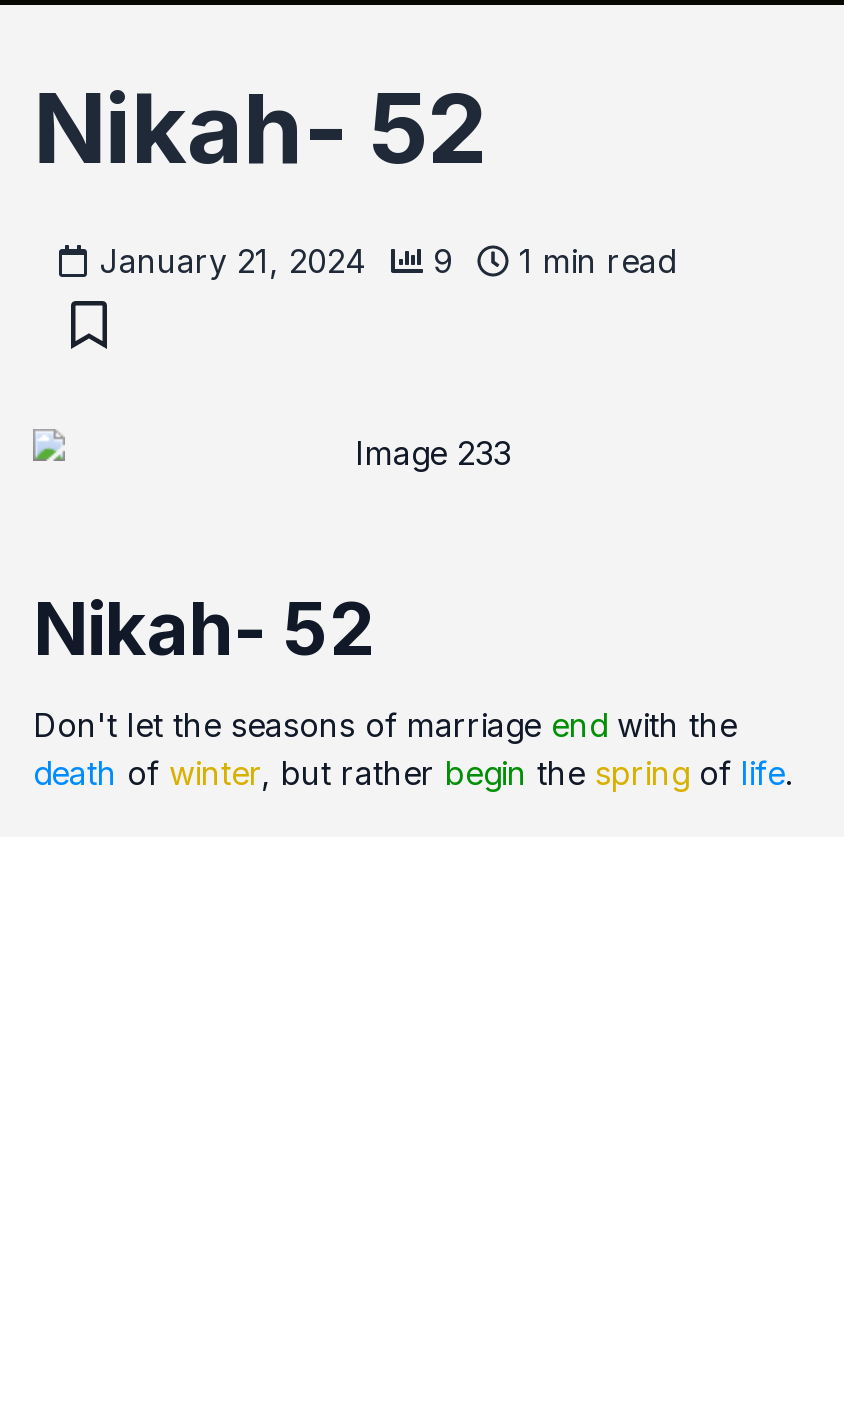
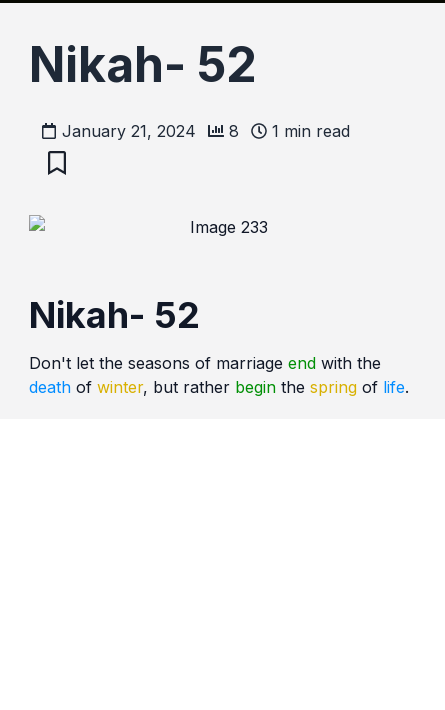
[99,241,675,281] January 21, 2024 9 1 min read -> [62,121,350,141] January 21, 2024 8 1 min read

